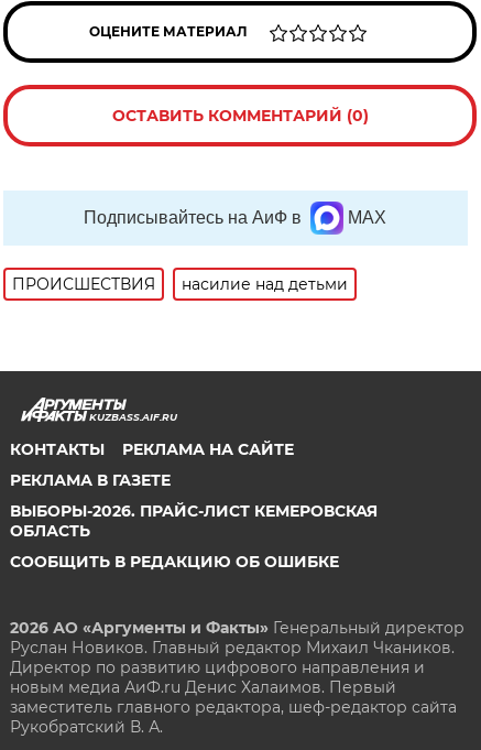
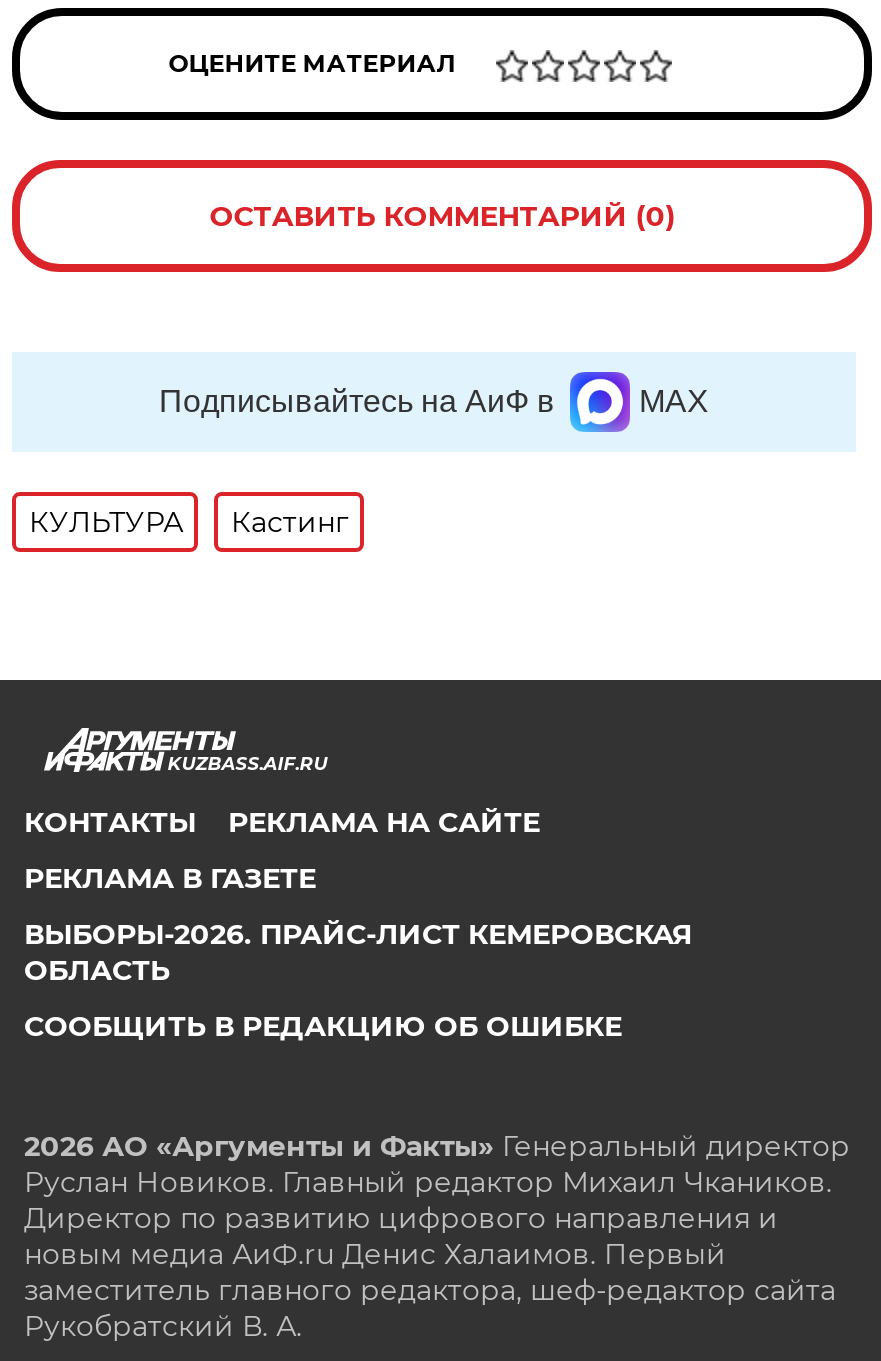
[13,274,348,294] ПРОИСШЕСТВИЯ | насилие над детьми -> [29,504,349,540] КУЛЬТУРА | Кастинг

